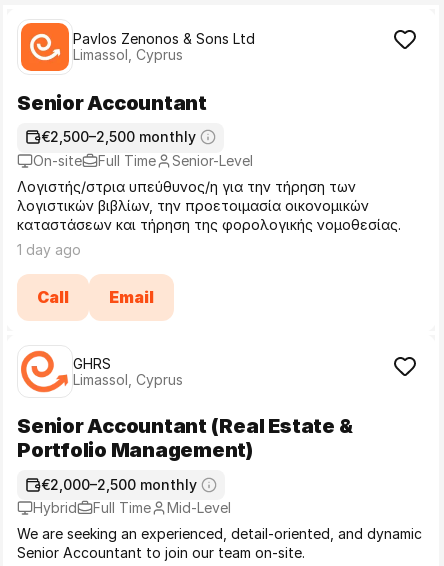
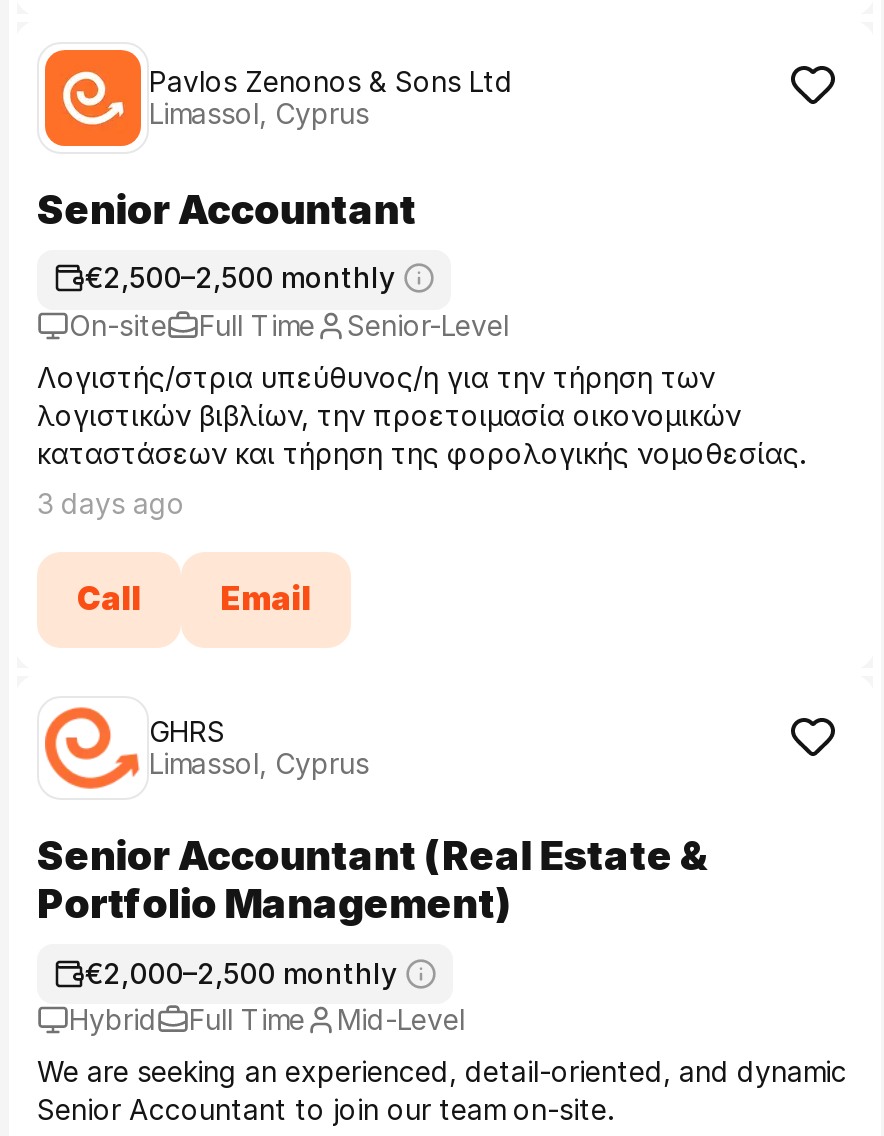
[17,241,81,258] 1 day ago -> [37,486,185,520] 3 days ago

